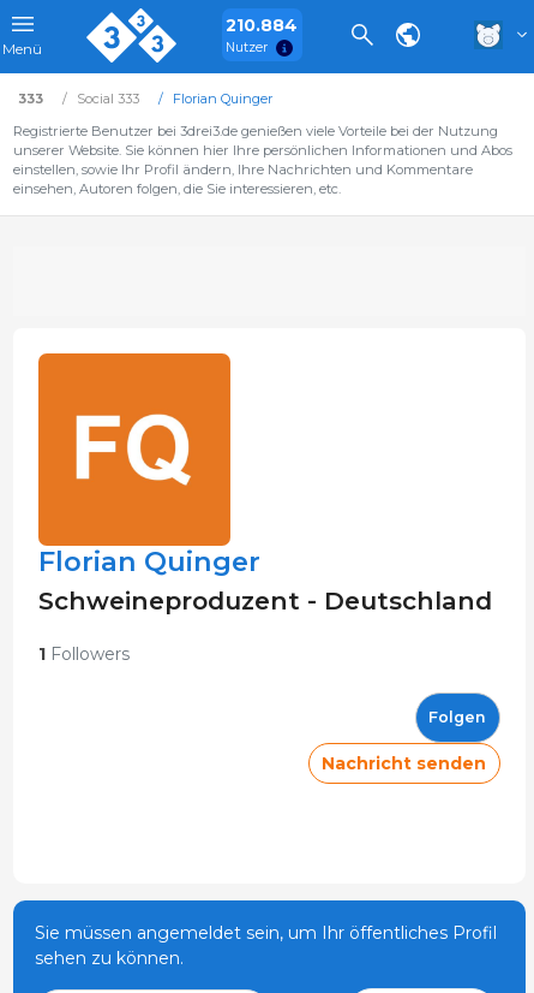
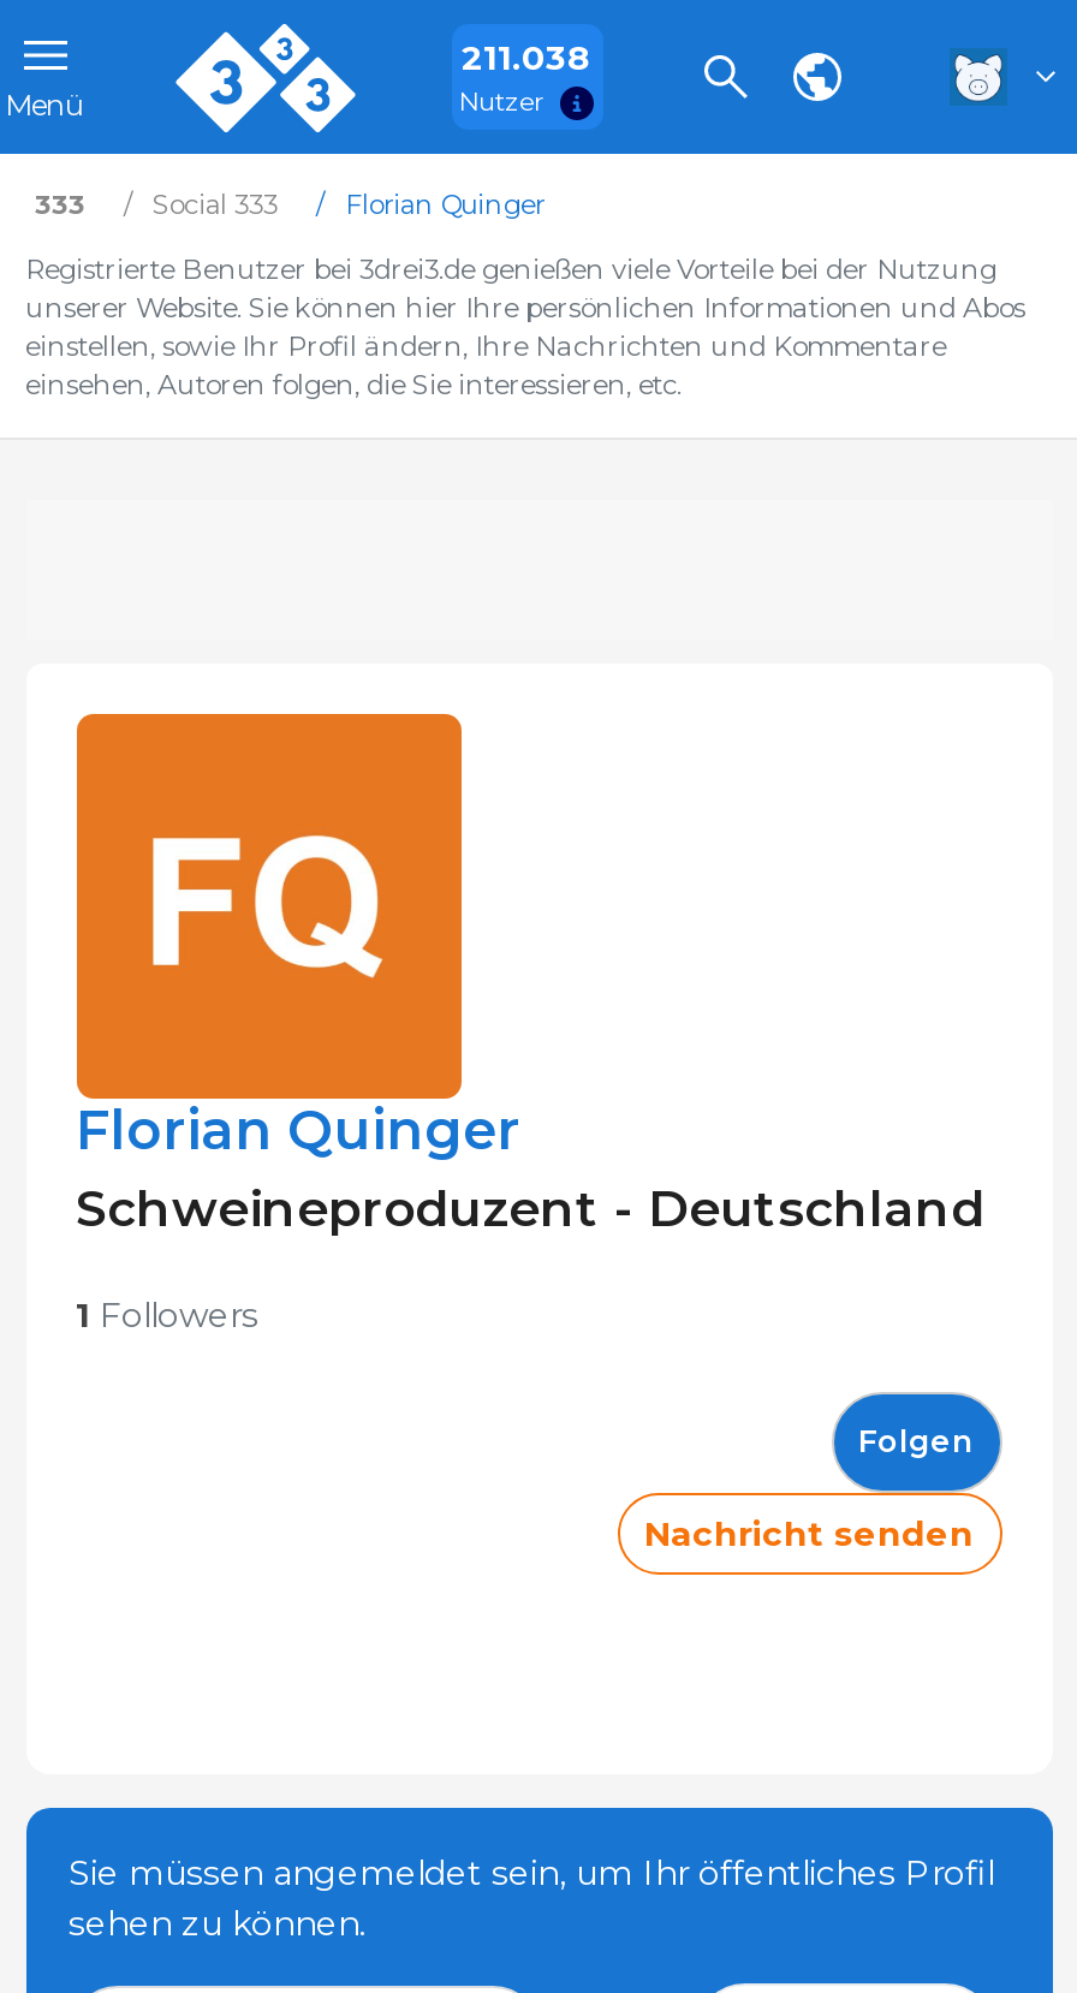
[226,14,298,35] 210.884 -> [462,35,591,78] 211.038

